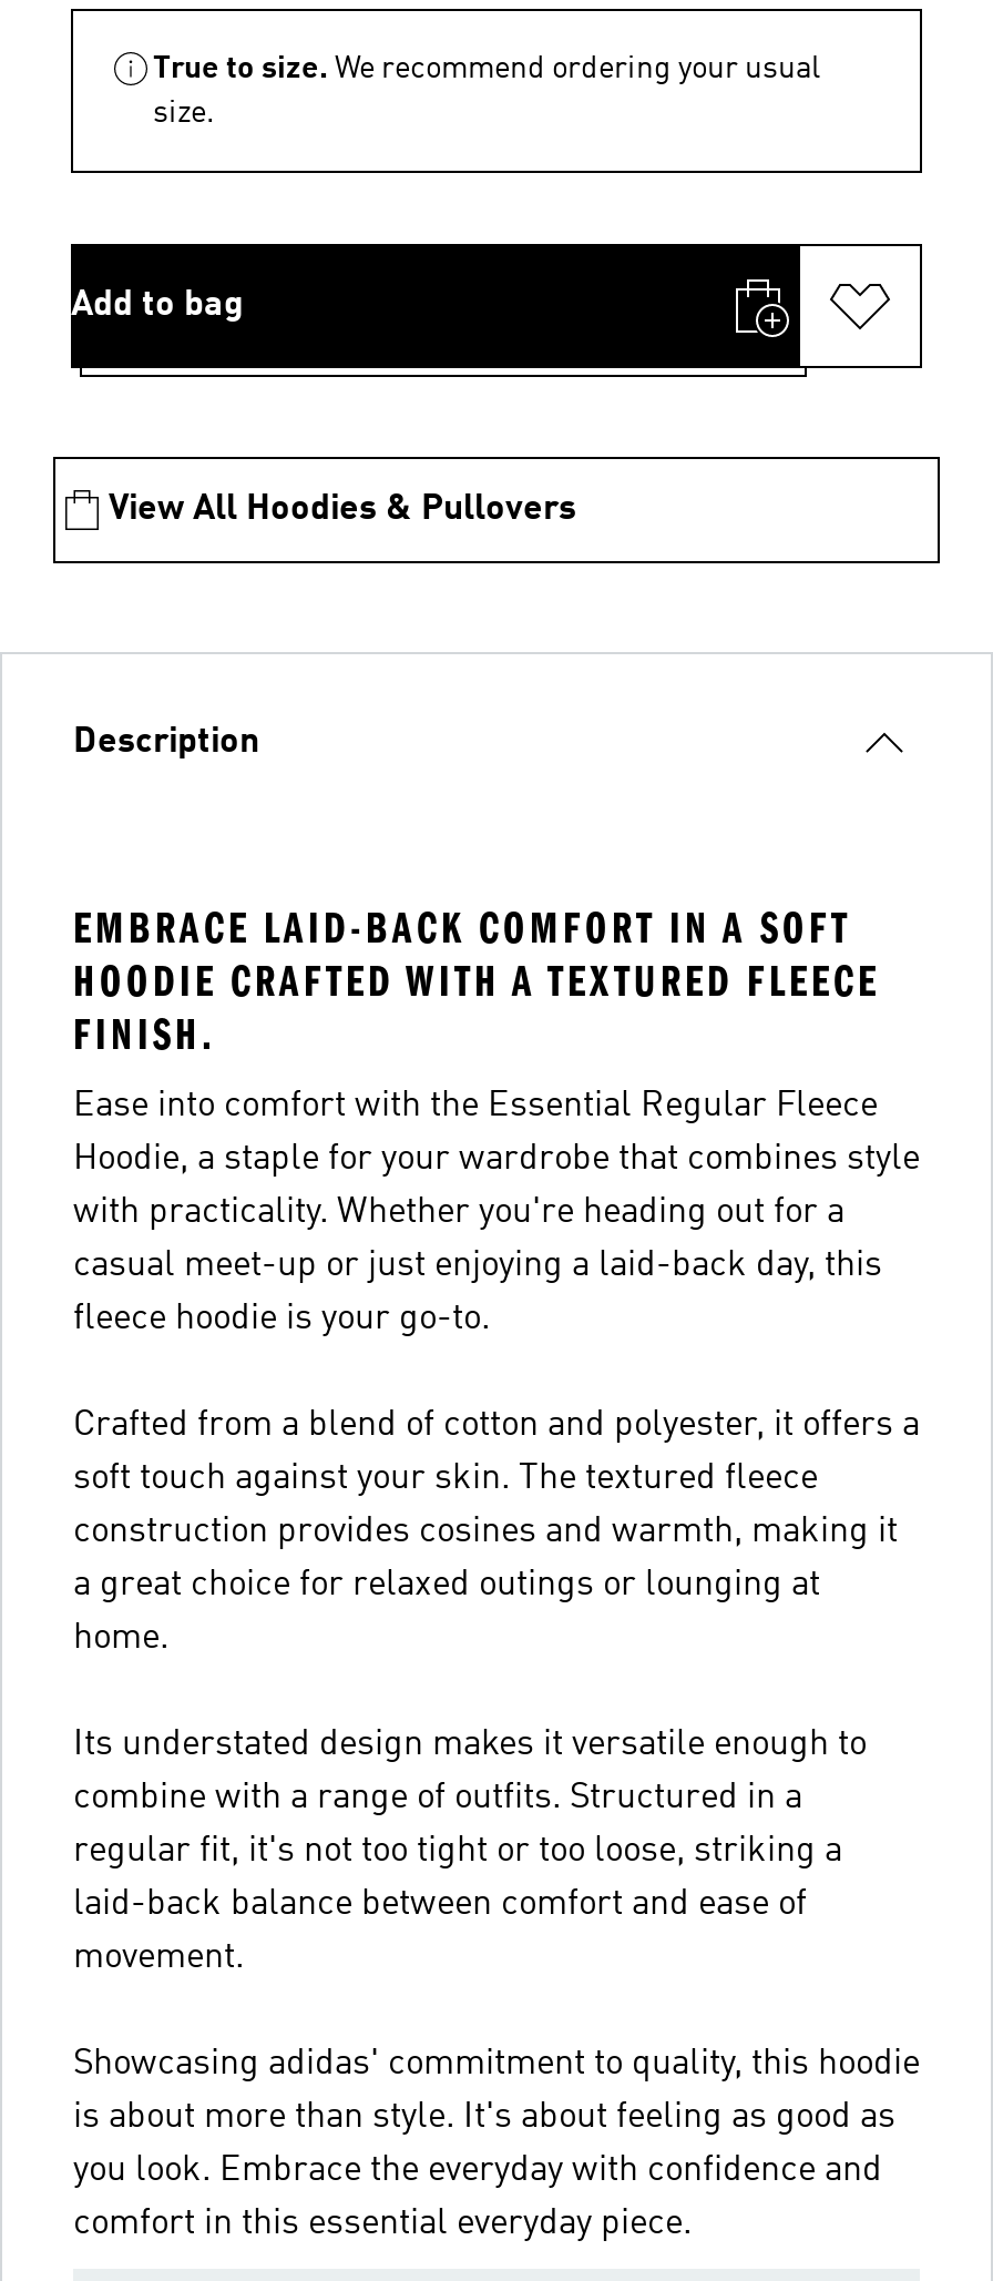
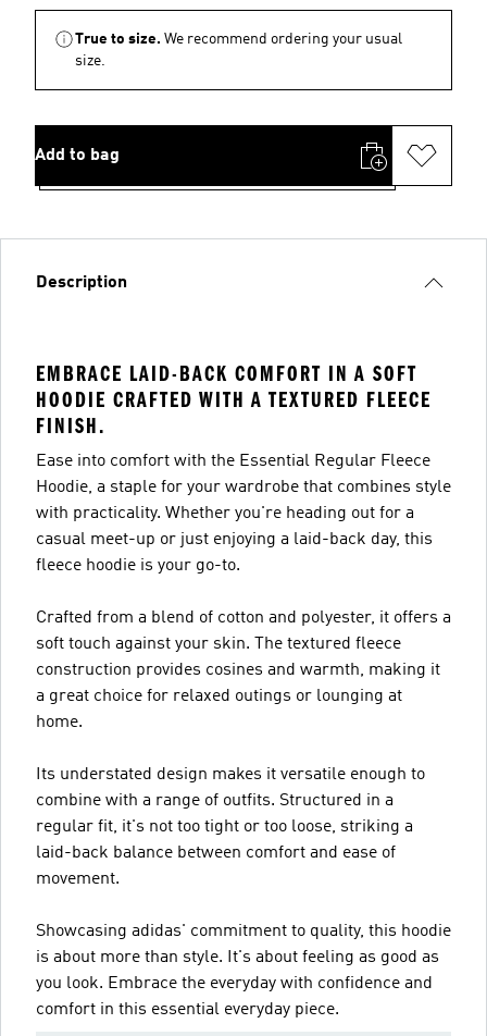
[109,492,576,528] View All Hoodies & Pullovers -> none

